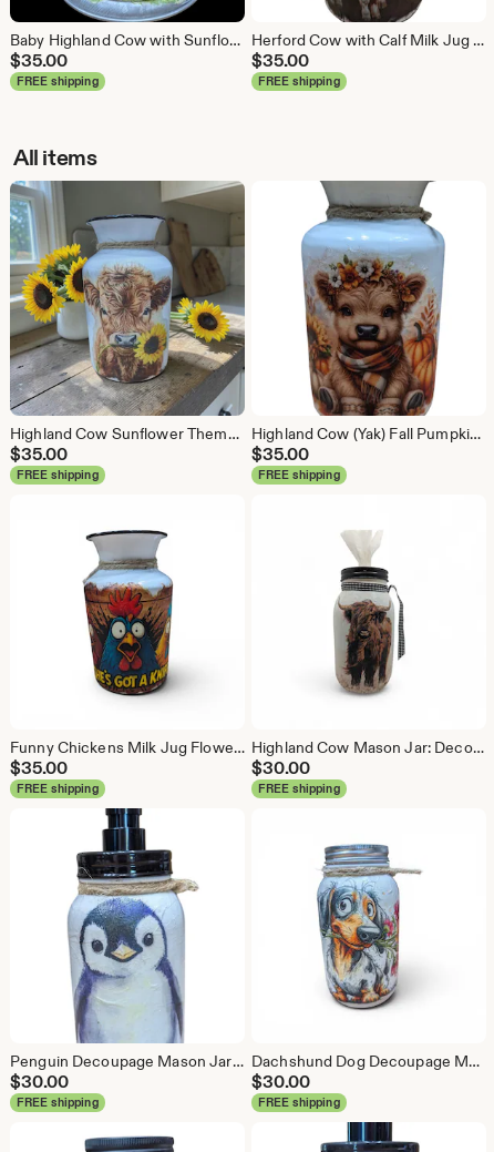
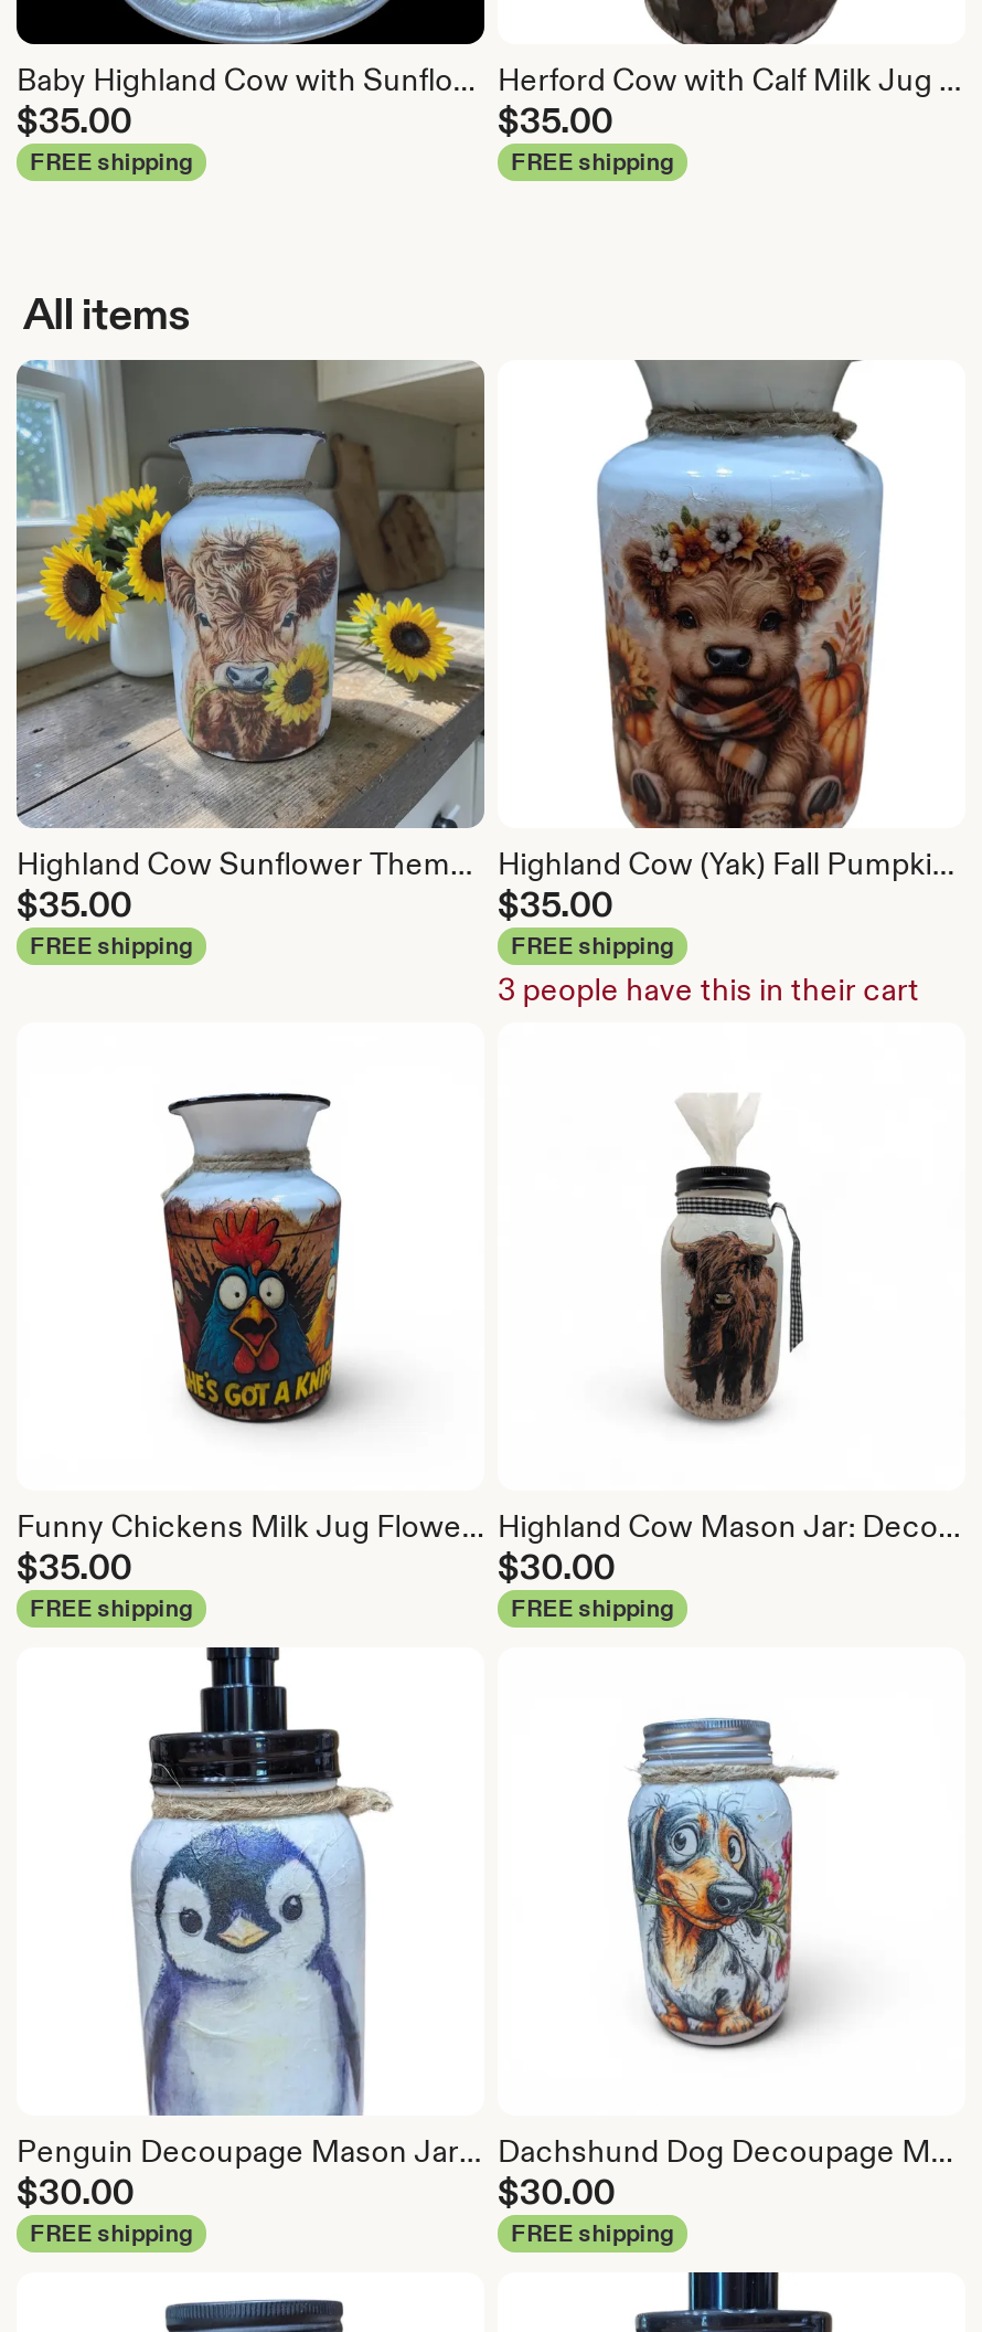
none -> [498,970,920,1010] 3 people have this in their cart

